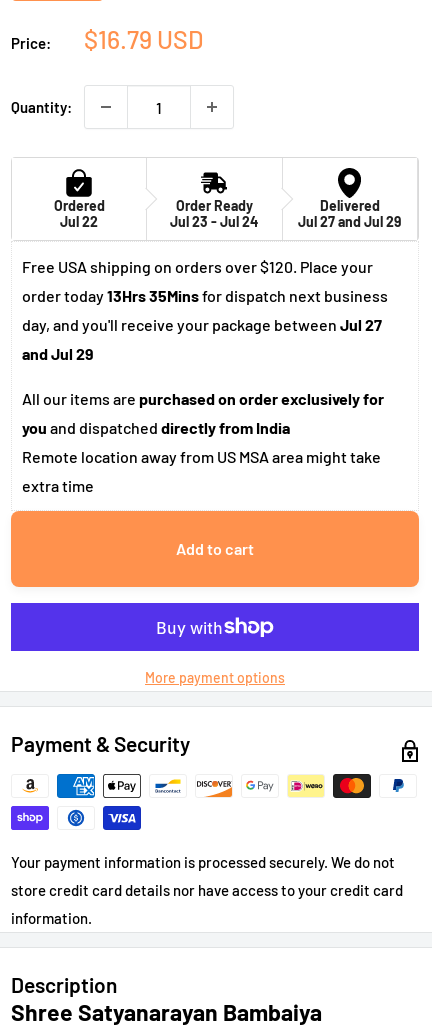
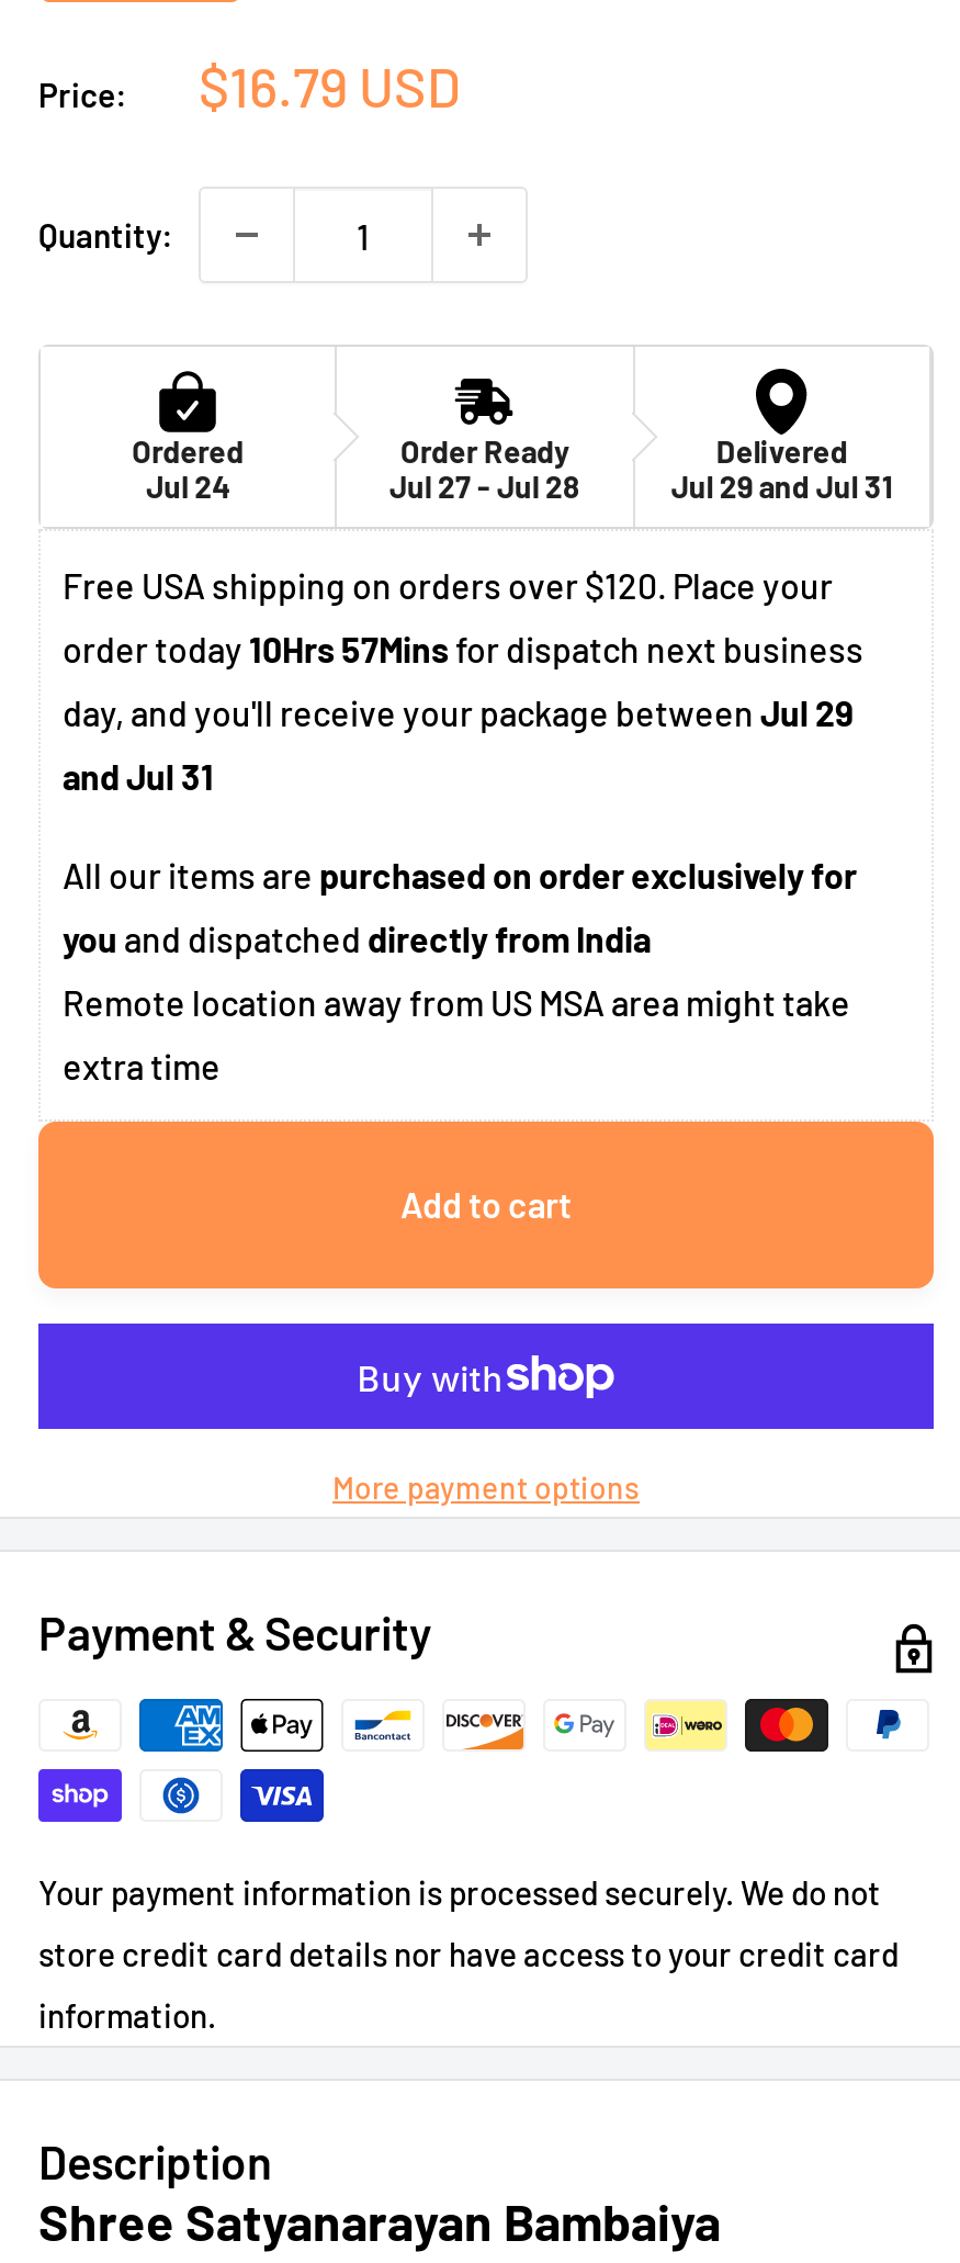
[60,213,98,230] Jul 22 -> [146,468,230,505] Jul 24
[170,213,258,230] Jul 23 - Jul 24 -> [389,468,580,505] Jul 27 - Jul 28
[298,213,401,230] Jul 27 and Jul 29 -> [671,468,893,505] Jul 29 and Jul 31
[22,286,388,305] order today 13Hrs 35Mins for dispatch next business -> [63,628,863,670] order today 10Hrs 57Mins for dispatch next business
[22,315,382,334] day, and you'll receive your package between Jul 27 -> [63,692,855,734] day, and you'll receive your package between Jul 29
[22,344,94,363] and Jul 29 -> [63,756,214,797] and Jul 31

